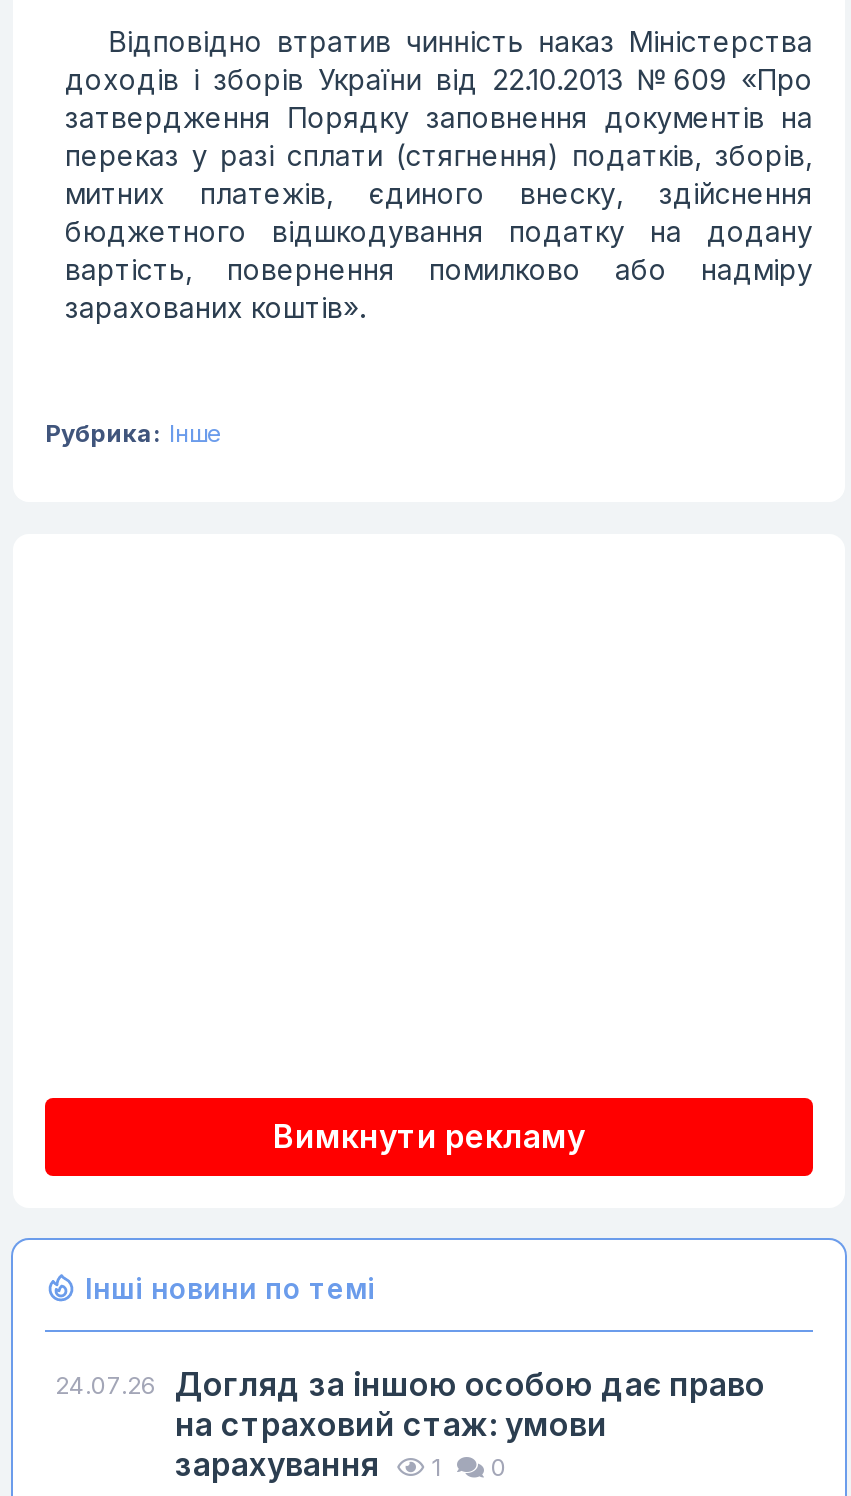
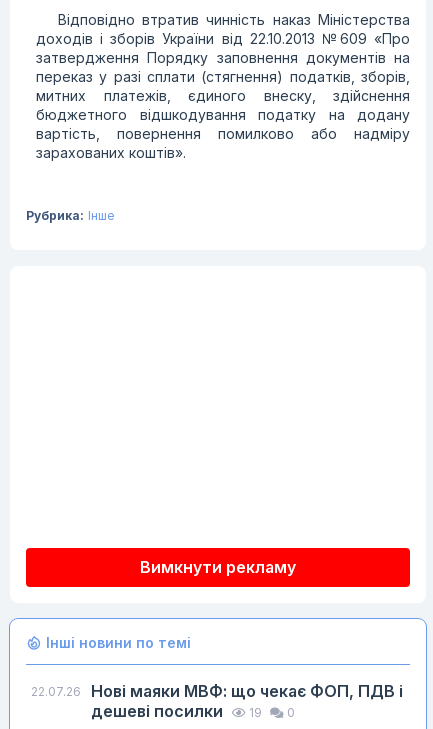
[55,1364,765,1484] 24.07.26 Догляд за іншою особою дає право | на страховий стаж: умови | зарахування | 1 -> [31,681,403,721] 22.07.26 | Нові маяки МВФ: що чекає ФОП, ПДВ і | дешеві посилки | 19

